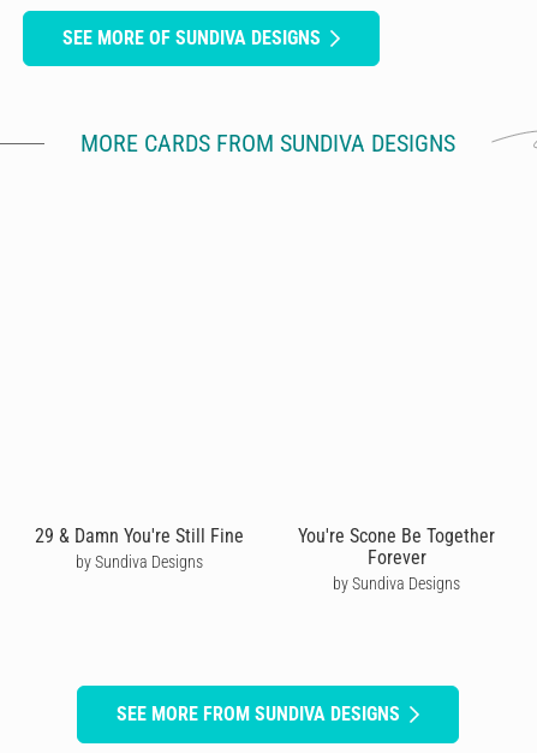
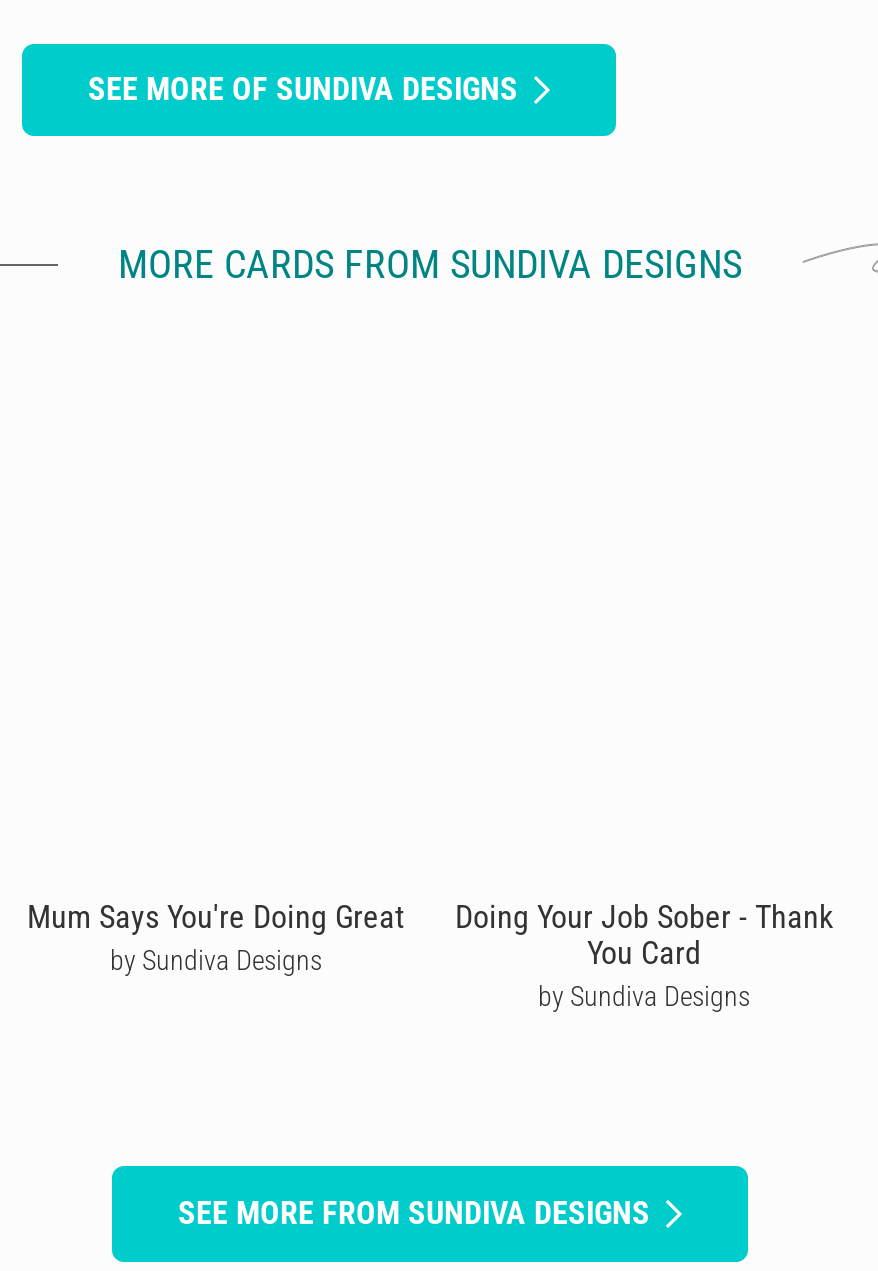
[35,524,244,547] 29 & Damn You're Still Fine -> [27,898,405,936] Mum Says You're Doing Great
[298,524,495,569] You're Scone Be Together | Forever -> [455,898,833,972] Doing Your Job Sober - Thank | You Card

